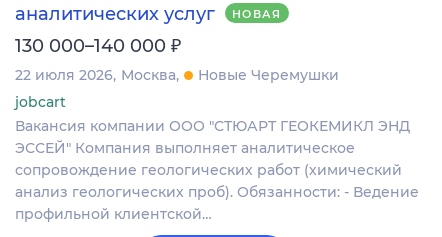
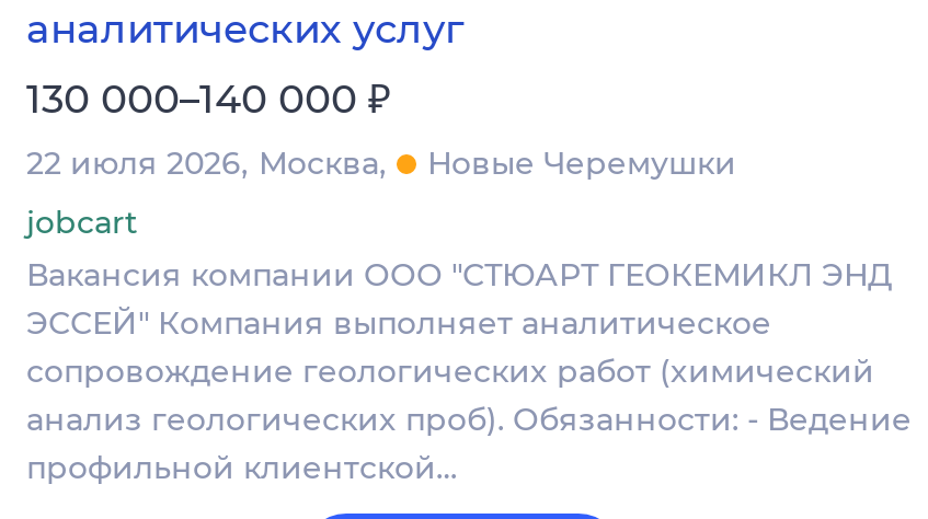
[232,7,281,21] НОВАЯ -> none

